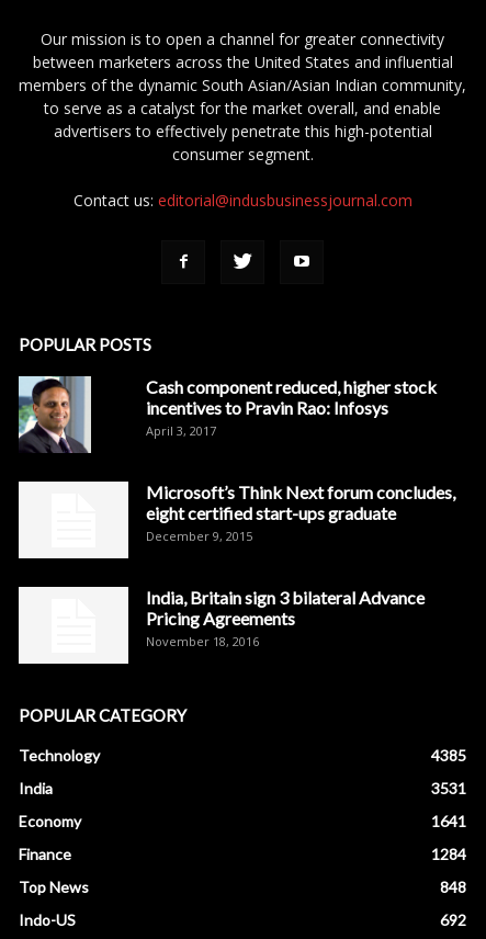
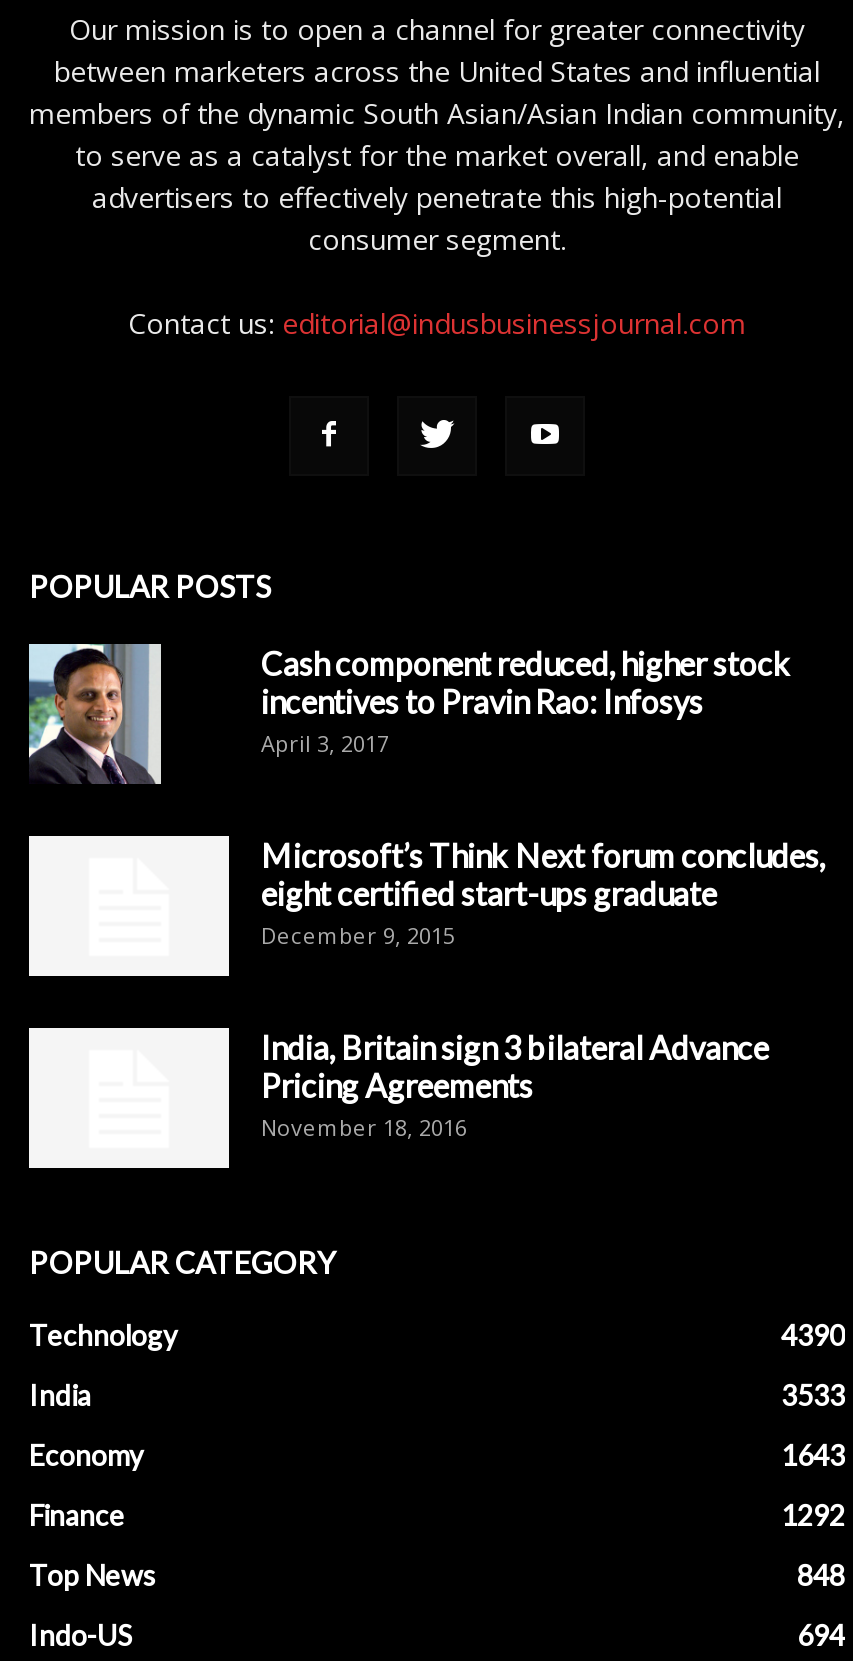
[431,746,466,765] 4385 -> [781,1318,845,1352] 4390
[431,779,466,797] 3531 -> [781,1378,845,1412] 3533
[431,812,466,830] 1641 -> [781,1438,845,1472] 1643
[431,845,466,863] 1284 -> [781,1498,845,1532] 1292
[440,910,466,929] 692 -> [797,1618,845,1652] 694

